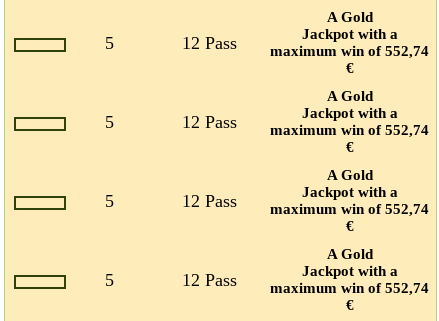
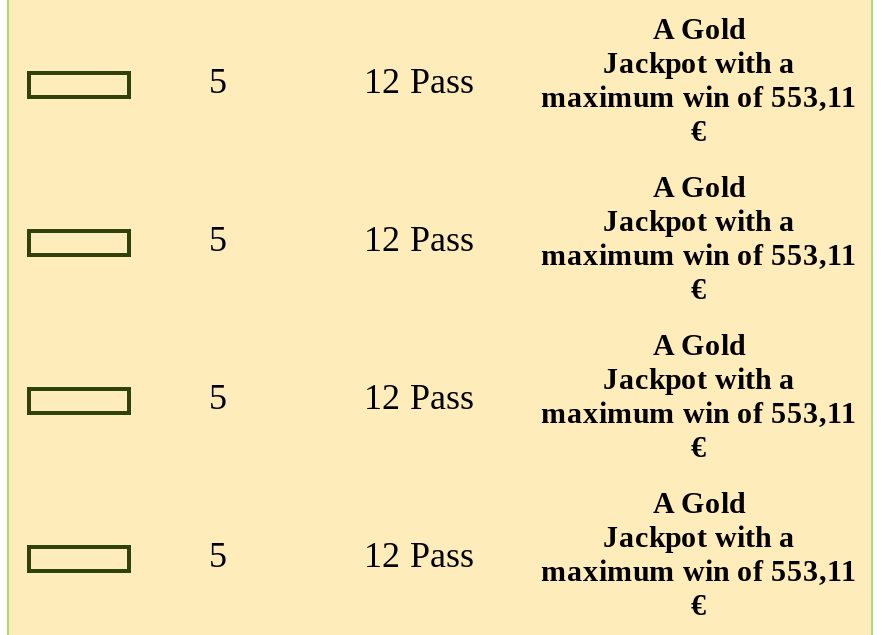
[270,43,429,59] maximum win of 552,74 -> [541,81,857,113] maximum win of 553,11
[270,122,429,138] maximum win of 552,74 -> [541,239,857,271] maximum win of 553,11
[270,201,429,217] maximum win of 552,74 -> [541,397,857,429] maximum win of 553,11
[270,280,429,296] maximum win of 552,74 -> [541,555,857,587] maximum win of 553,11

